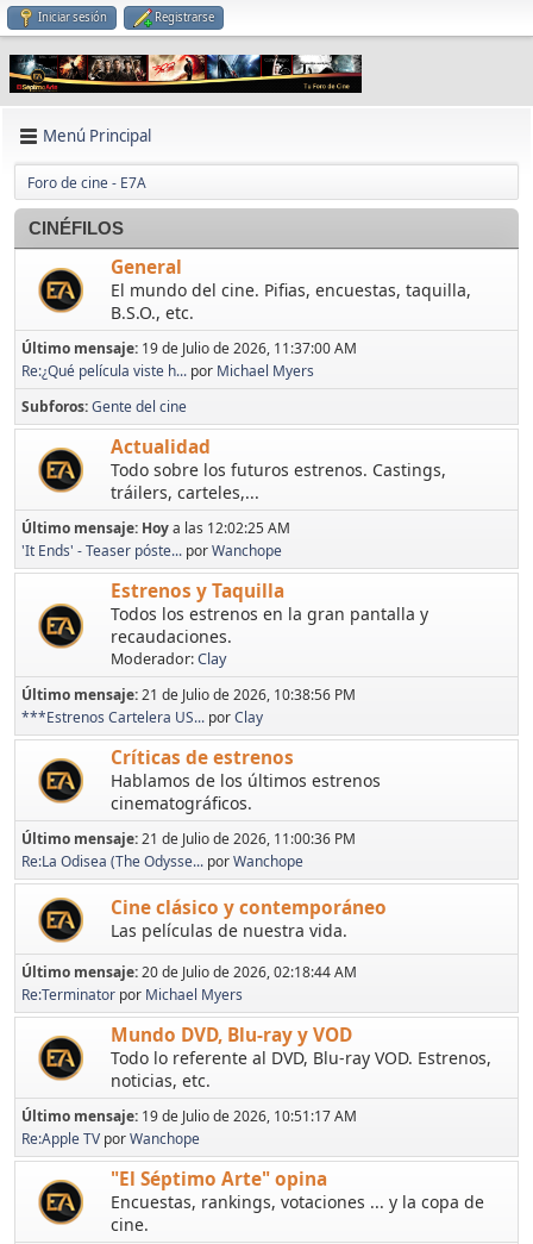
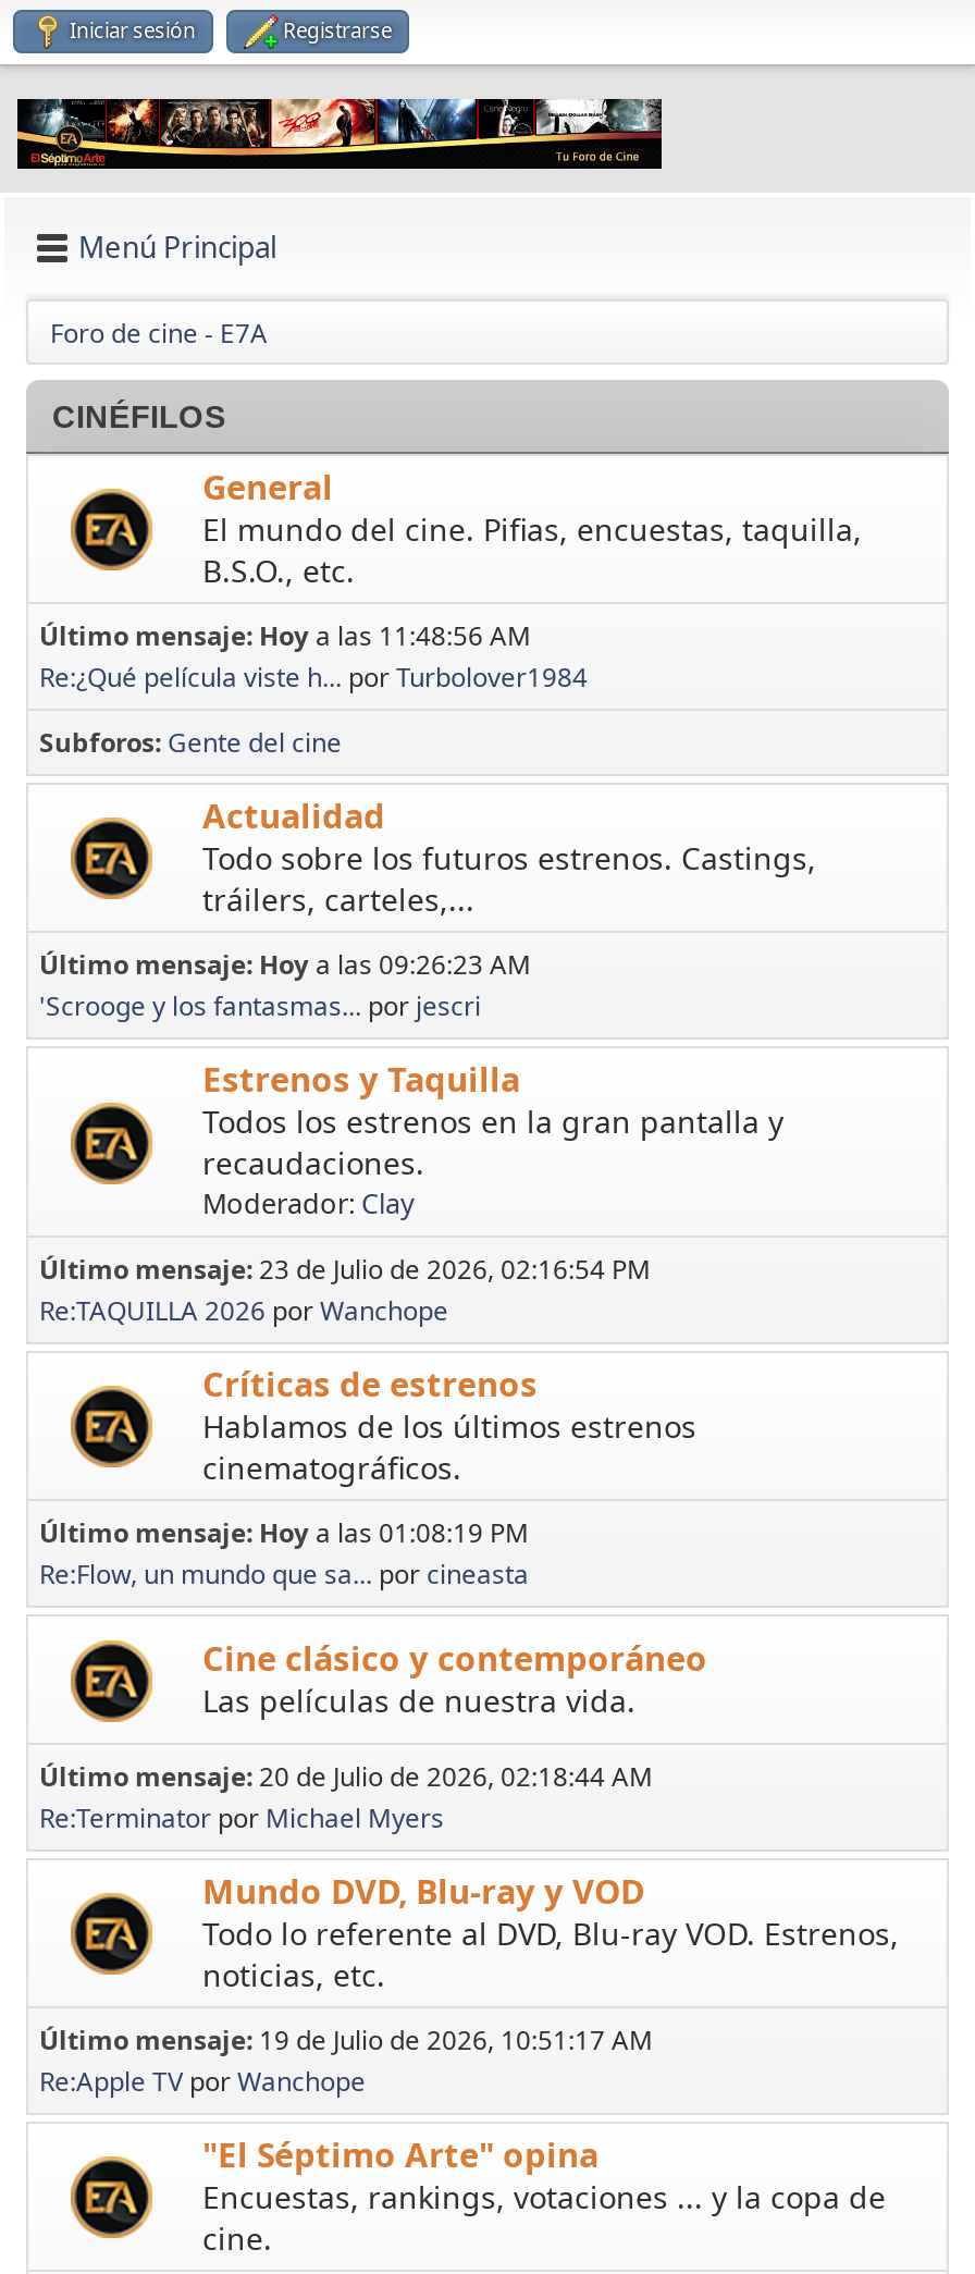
[21,338,357,381] Último mensaje: 19 de Julio de 2026, 11:37:00 AM | Re:¿Qué película viste h... por Michael Myers -> [39,617,588,695] Último mensaje: Hoy a las 11:48:56 AM | Re:¿Qué película viste h... por Turbolover1984
[21,518,290,560] Último mensaje: Hoy a las 12:02:25 AM | 'It Ends' - Teaser póste... por Wanchope -> [39,946,531,1024] Último mensaje: Hoy a las 09:26:23 AM | 'Scrooge y los fantasmas... por jescri
[21,684,356,727] Último mensaje: 21 de Julio de 2026, 10:38:56 PM | ***Estrenos Cartelera US... por Clay -> [39,1250,651,1329] Último mensaje: 23 de Julio de 2026, 02:16:54 PM | Re:TAQUILLA 2026 por Wanchope
[21,828,356,871] Último mensaje: 21 de Julio de 2026, 11:00:36 PM | Re:La Odisea (The Odysse... por Wanchope -> [39,1514,529,1592] Último mensaje: Hoy a las 01:08:19 PM | Re:Flow, un mundo que sa... por cineasta

